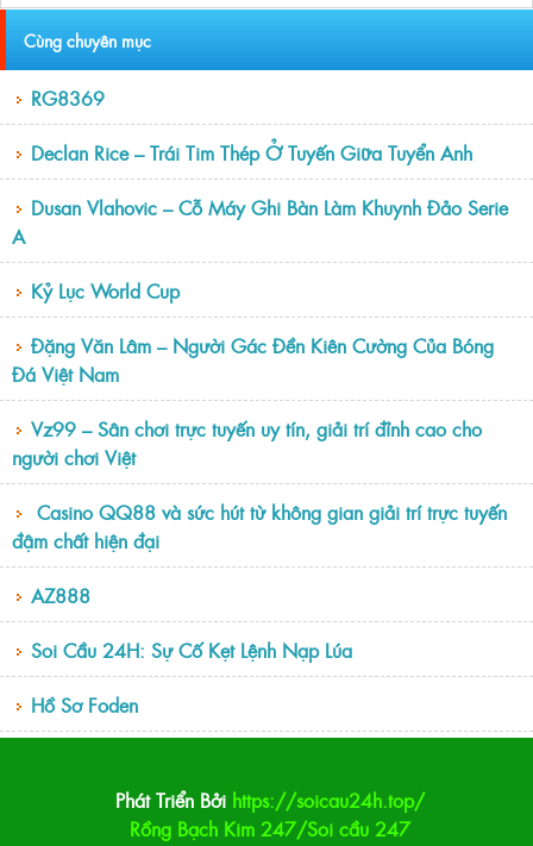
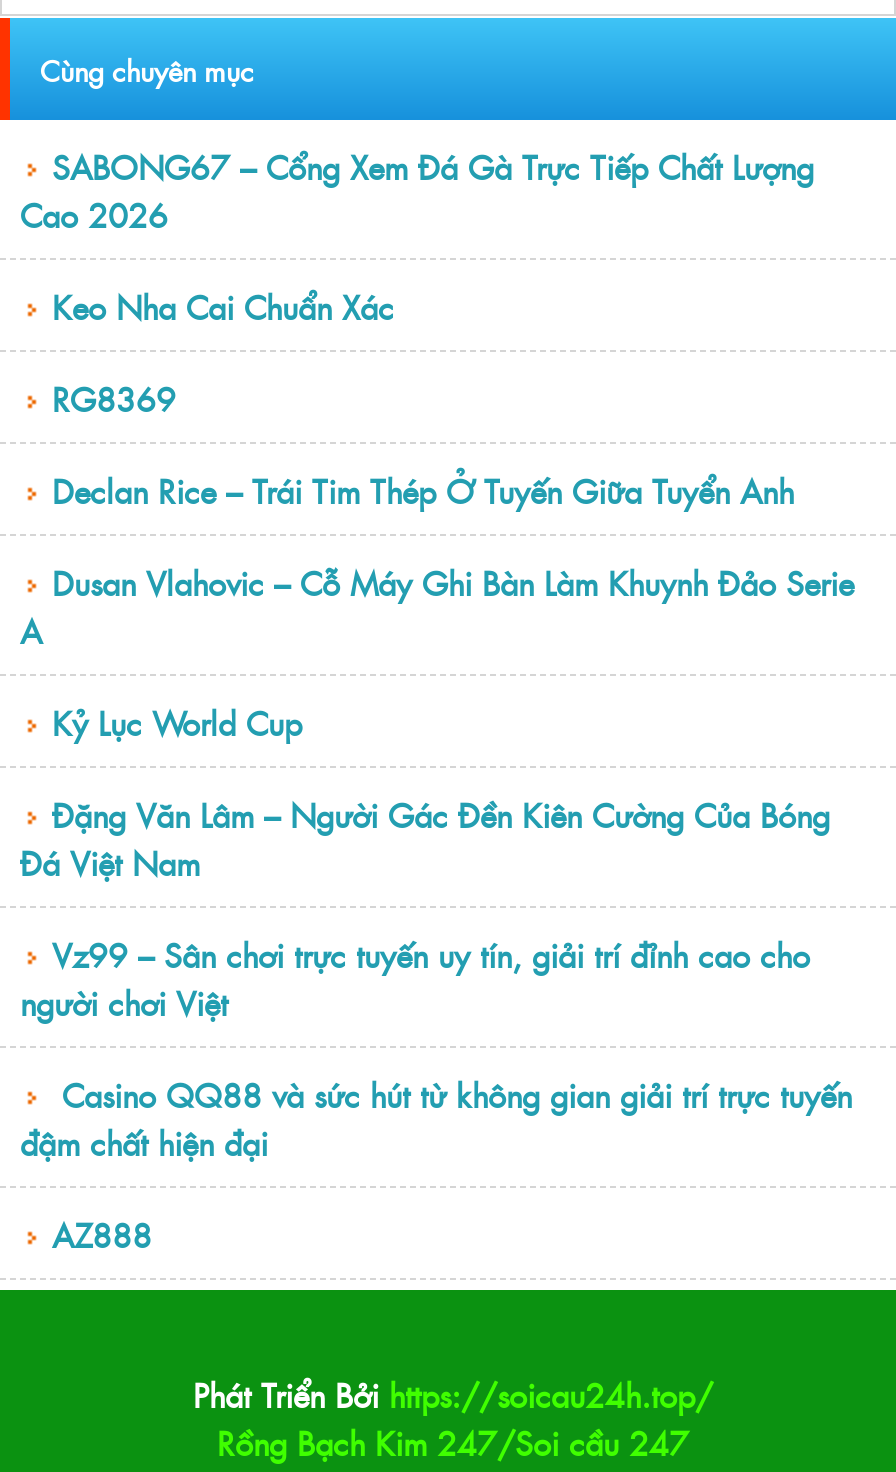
none -> [20,142,814,330] SABONG67 – Cổng Xem Đá Gà Trực Tiếp Chất Lượng | Cao 2026 | Keo Nha Cai Chuẩn Xác
moved [12,83,508,609] -> [20,374,854,1258]: RG8369 | Declan Rice – Trái Tim Thép Ở Tuyến Giữa Tuyển Anh | Dusan Vlahovic – Cỗ Máy Ghi Bàn Làm Khuynh Đảo Serie | ... | đậm chất hiện đại | AZ888
[31,635,352,719] Soi Cầu 24H: Sự Cố Kẹt Lệnh Nạp Lúa | Hồ Sơ Foden -> none

